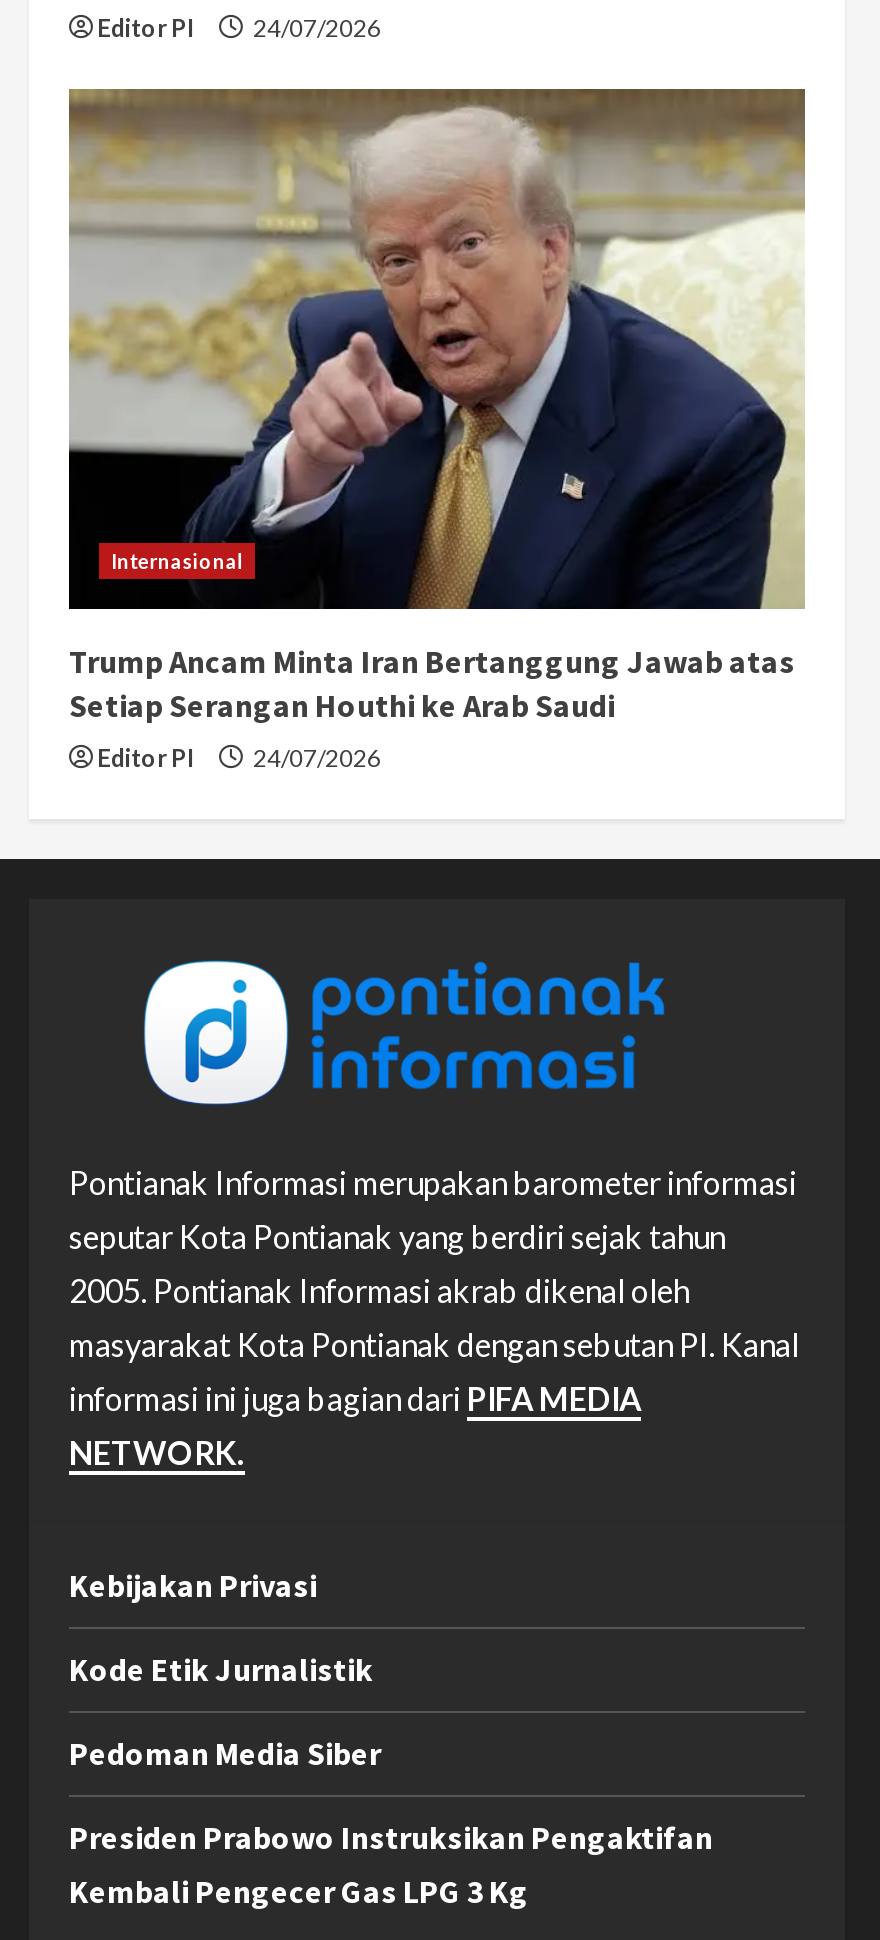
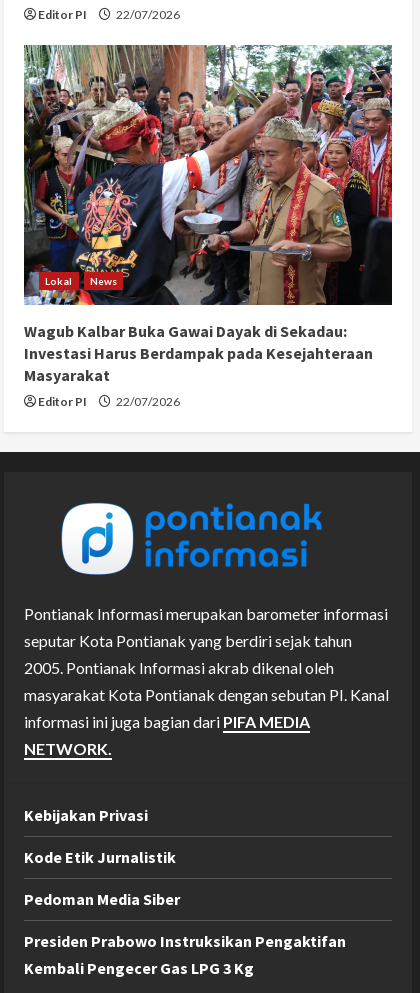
[97,13,381,43] Editor PI 24/07/2026 -> [38,7,180,22] Editor PI 22/07/2026
[69,87,805,609] [image] | Internasional -> [23,45,393,306] [image] | Lokal | News
[69,641,795,725] Trump Ancam Minta Iran Bertanggung Jawab atas | Setiap Serangan Houthi ke Arab Saudi -> [24,321,373,385] Wagub Kalbar Buka Gawai Dayak di Sekadau: | Investasi Harus Berdampak pada Kesejahteraan | Masyarakat
[97,743,381,773] Editor PI 24/07/2026 -> [38,394,180,409] Editor PI 22/07/2026

